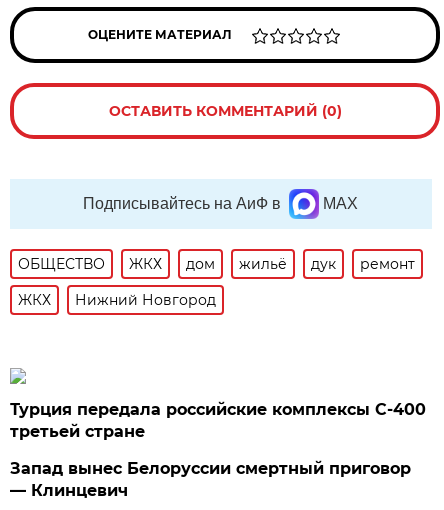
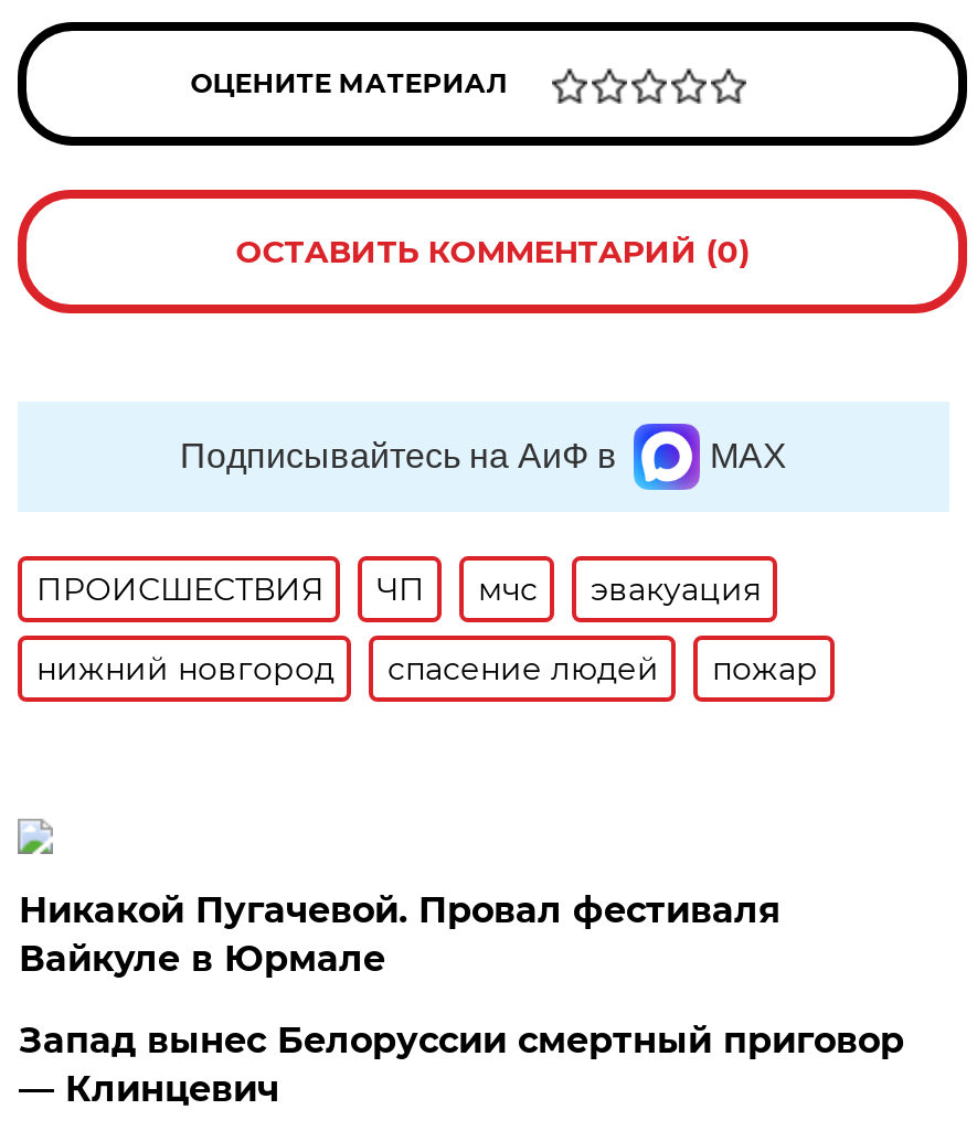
[18,255,415,273] ОБЩЕСТВО | ЖКХ | дом | жильё | дук | ремонт -> [36,570,760,610] ПРОИСШЕСТВИЯ | ЧП | мчс | эвакуация
[18,291,216,309] ЖКХ | Нижний Новгород -> [36,649,818,689] нижний новгород | спасение людей | пожар
[10,400,426,441] Турция передала российские комплексы С-400 | третьей стране -> [19,890,780,980] Никакой Пугачевой. Провал фестиваля | Вайкуле в Юрмале

